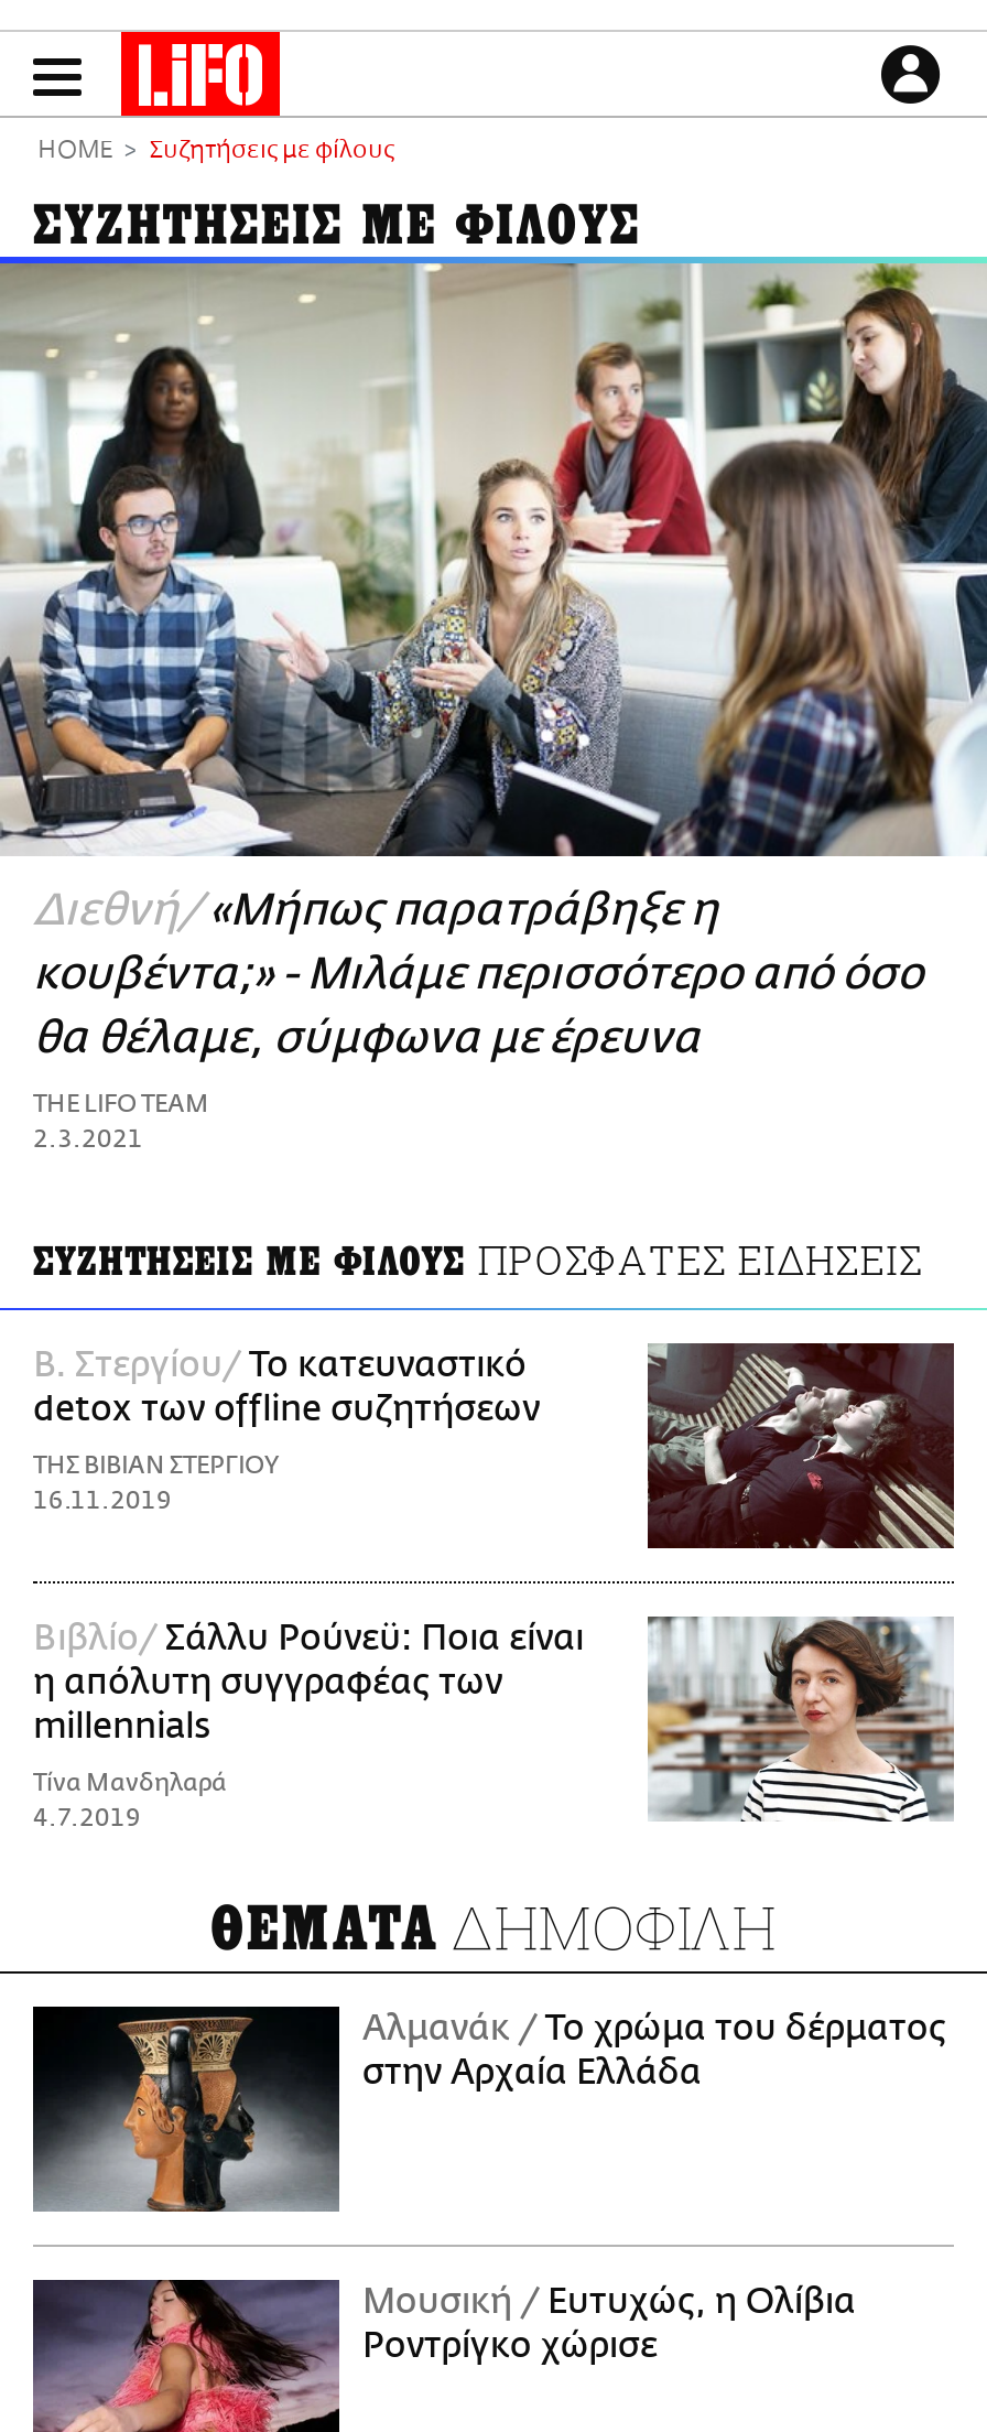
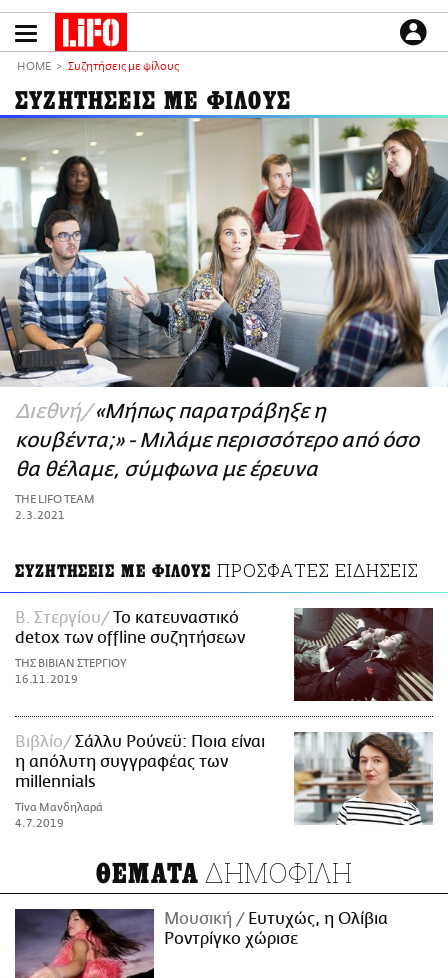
[31,2004,946,2214] [image] | Αλμανάκ Το χρώμα του δέρματος | στην Αρχαία Ελλάδα -> none

